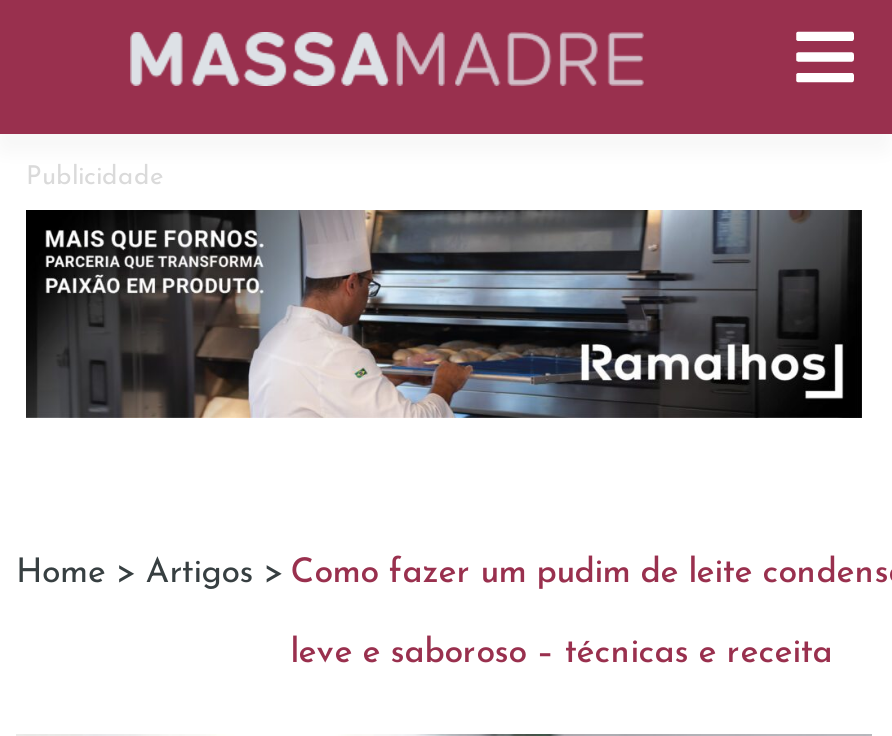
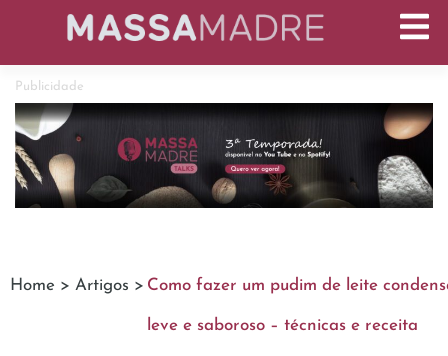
[24,208,862,420] [image] -> [14,102,433,209] [image]

